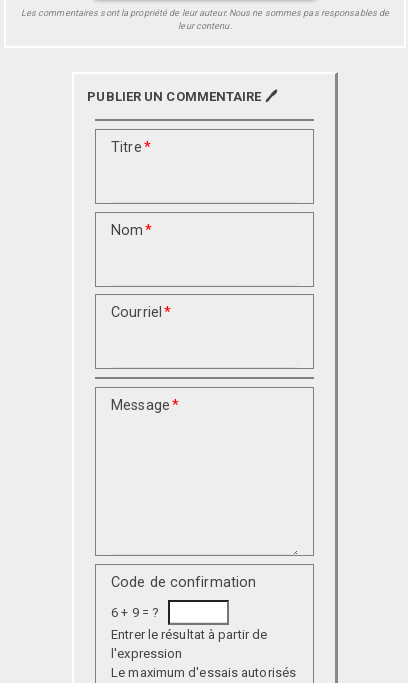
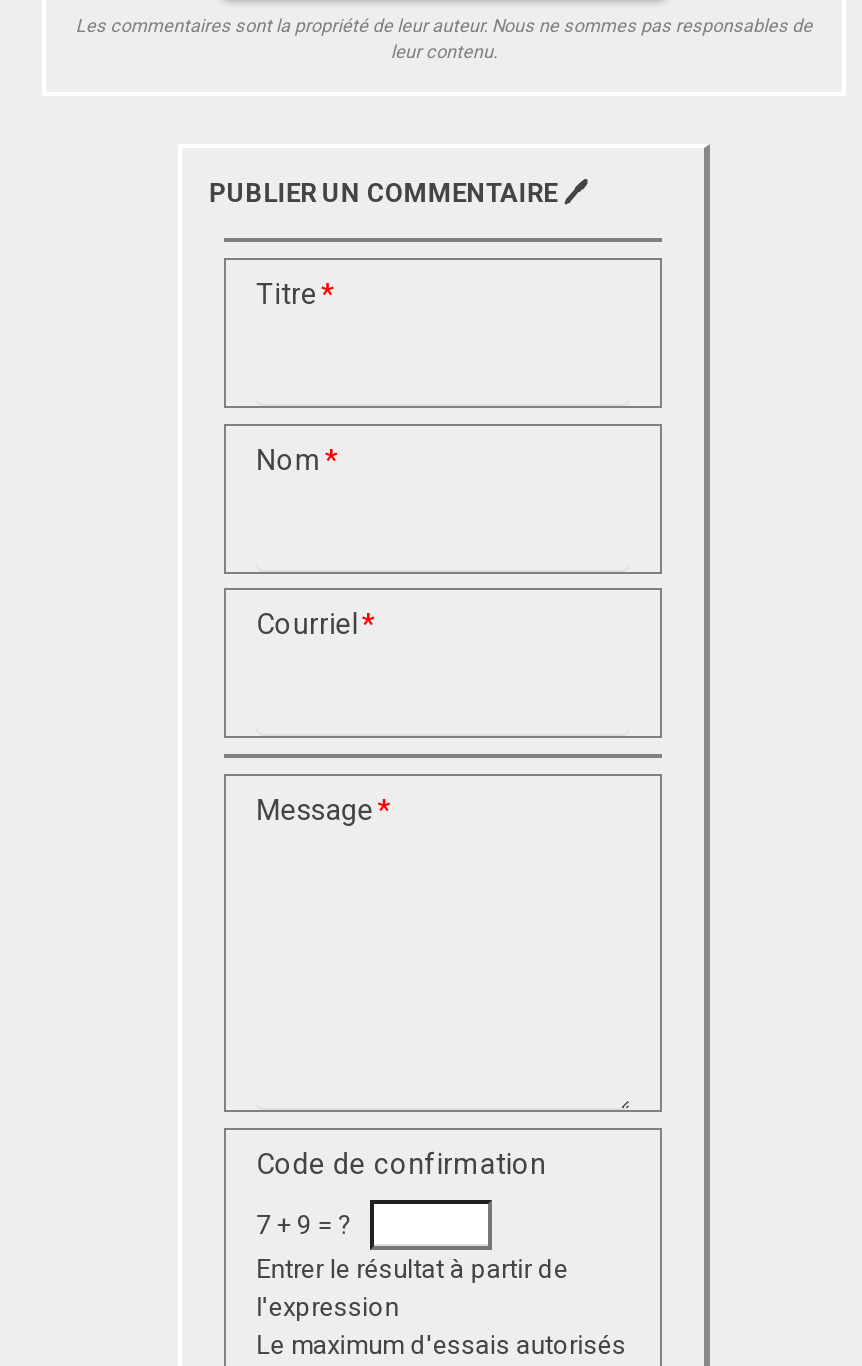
[111,605,159,620] 6 + 9 = ? -> [256,1210,352,1240] 7 + 9 = ?

